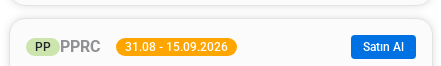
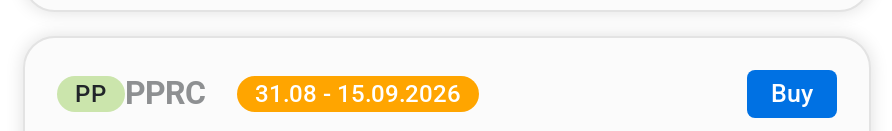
[363,40,404,54] Satın Al -> [771,80,813,108] Buy

